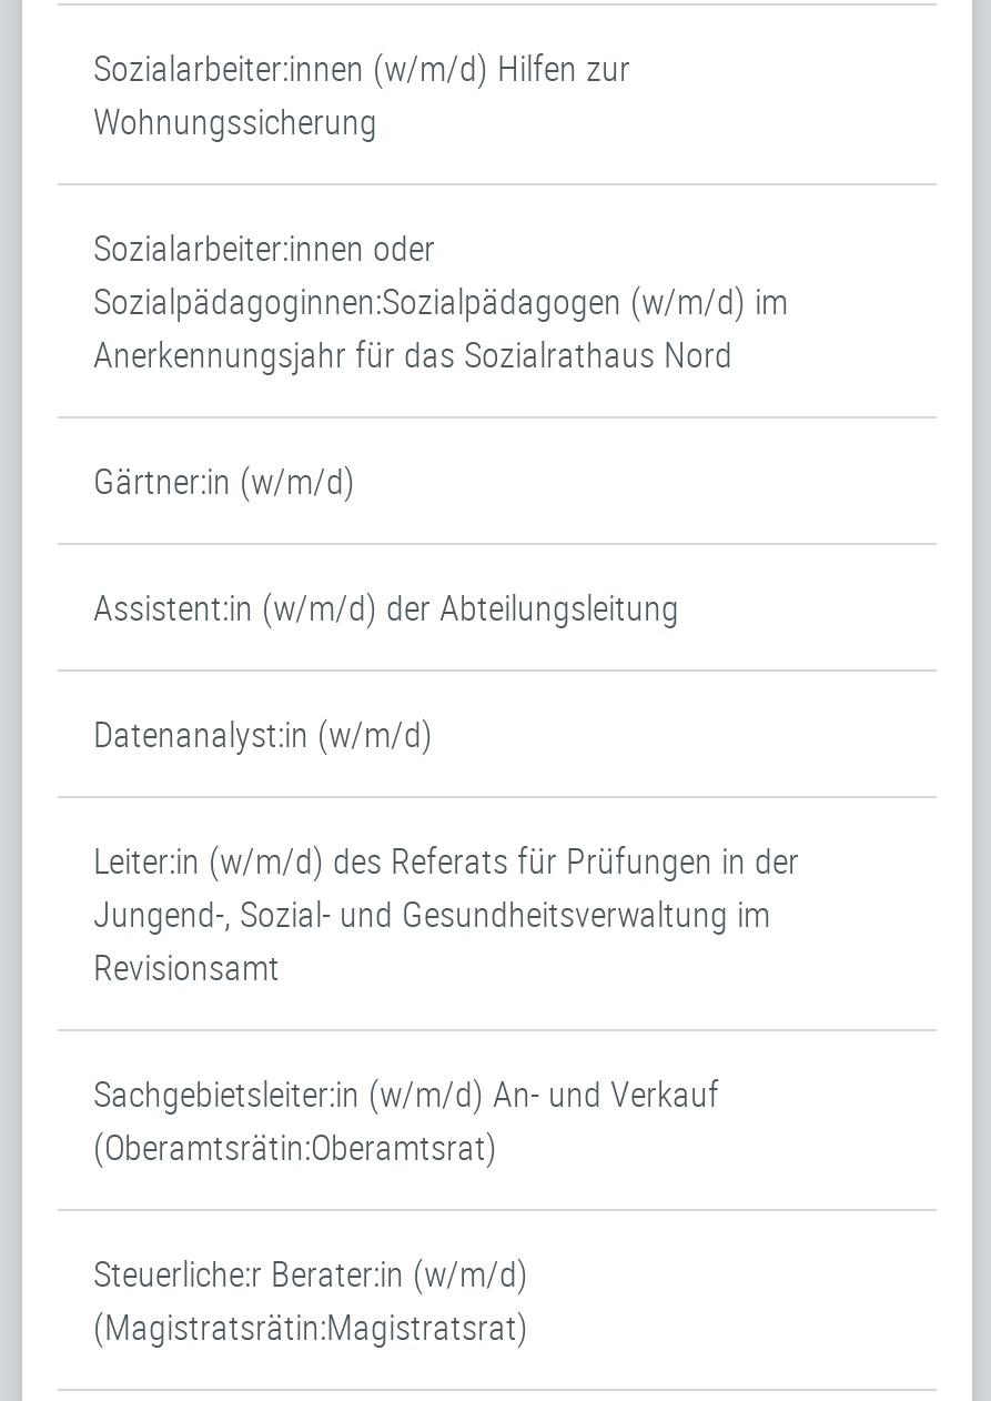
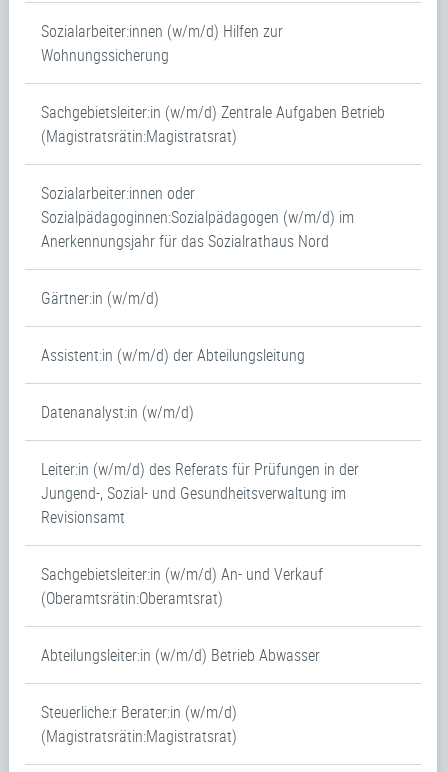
none -> [41,101,385,147] Sachgebietsleiter:in (w/m/d) Zentrale Aufgaben Betrieb | (Magistratsrätin:Magistratsrat)
none -> [41,644,320,666] Abteilungsleiter:in (w/m/d) Betrieb Abwasser

